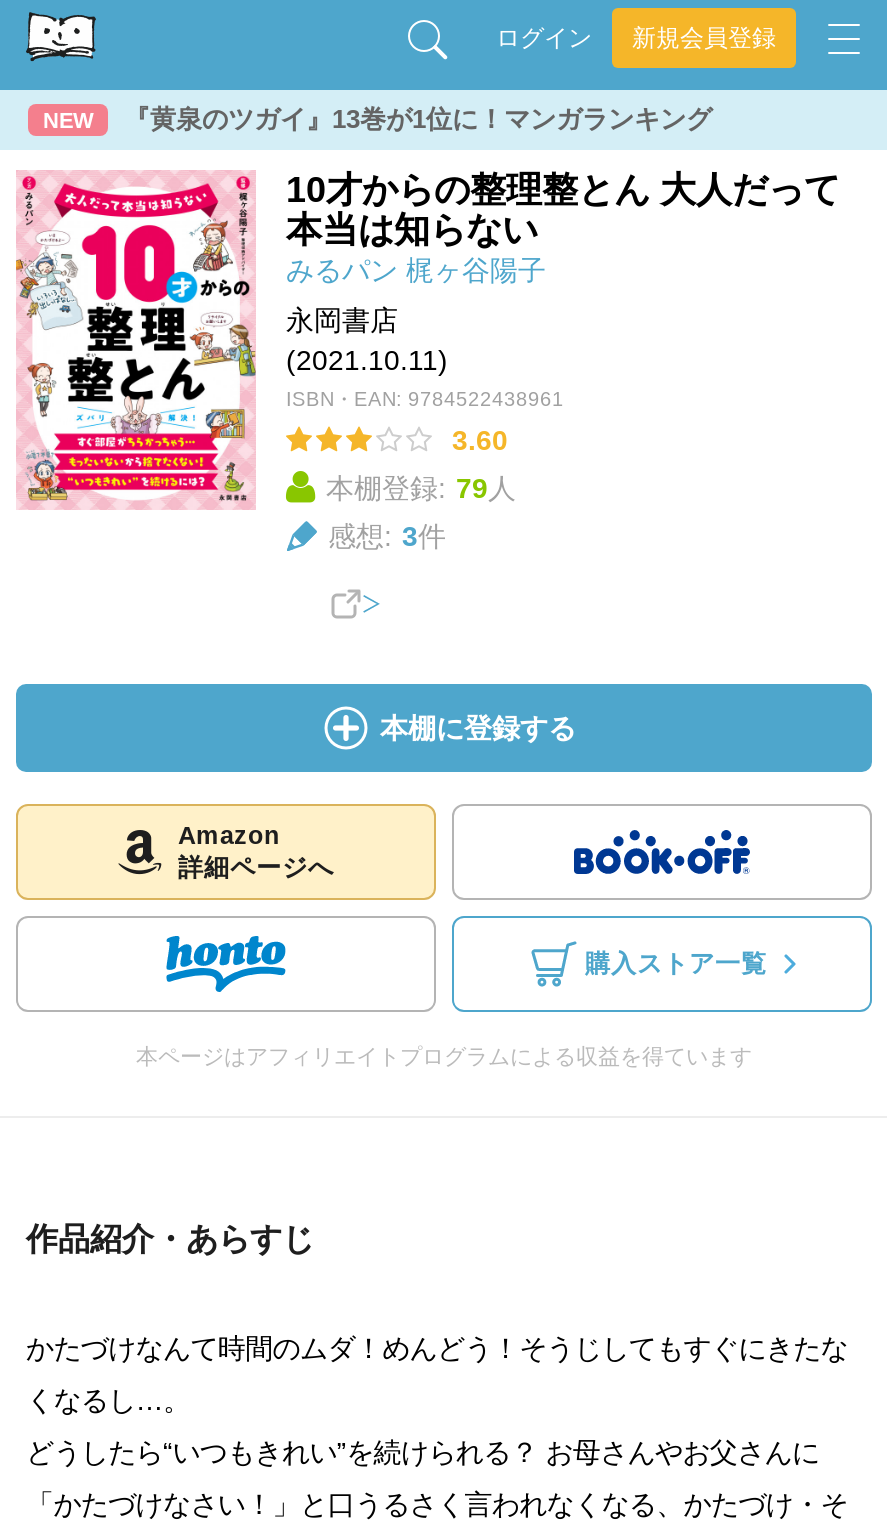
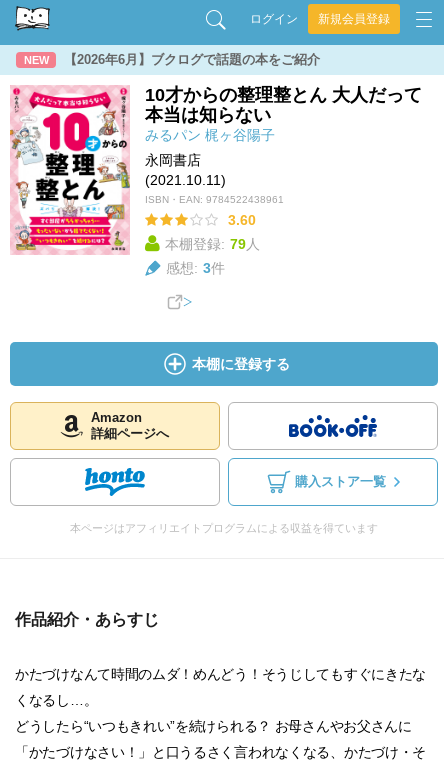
[124,104,712,134] 『黄泉のツガイ』13巻が1位に！マンガランキング -> [64,52,320,67] 【2026年6月】ブクログで話題の本をご紹介

